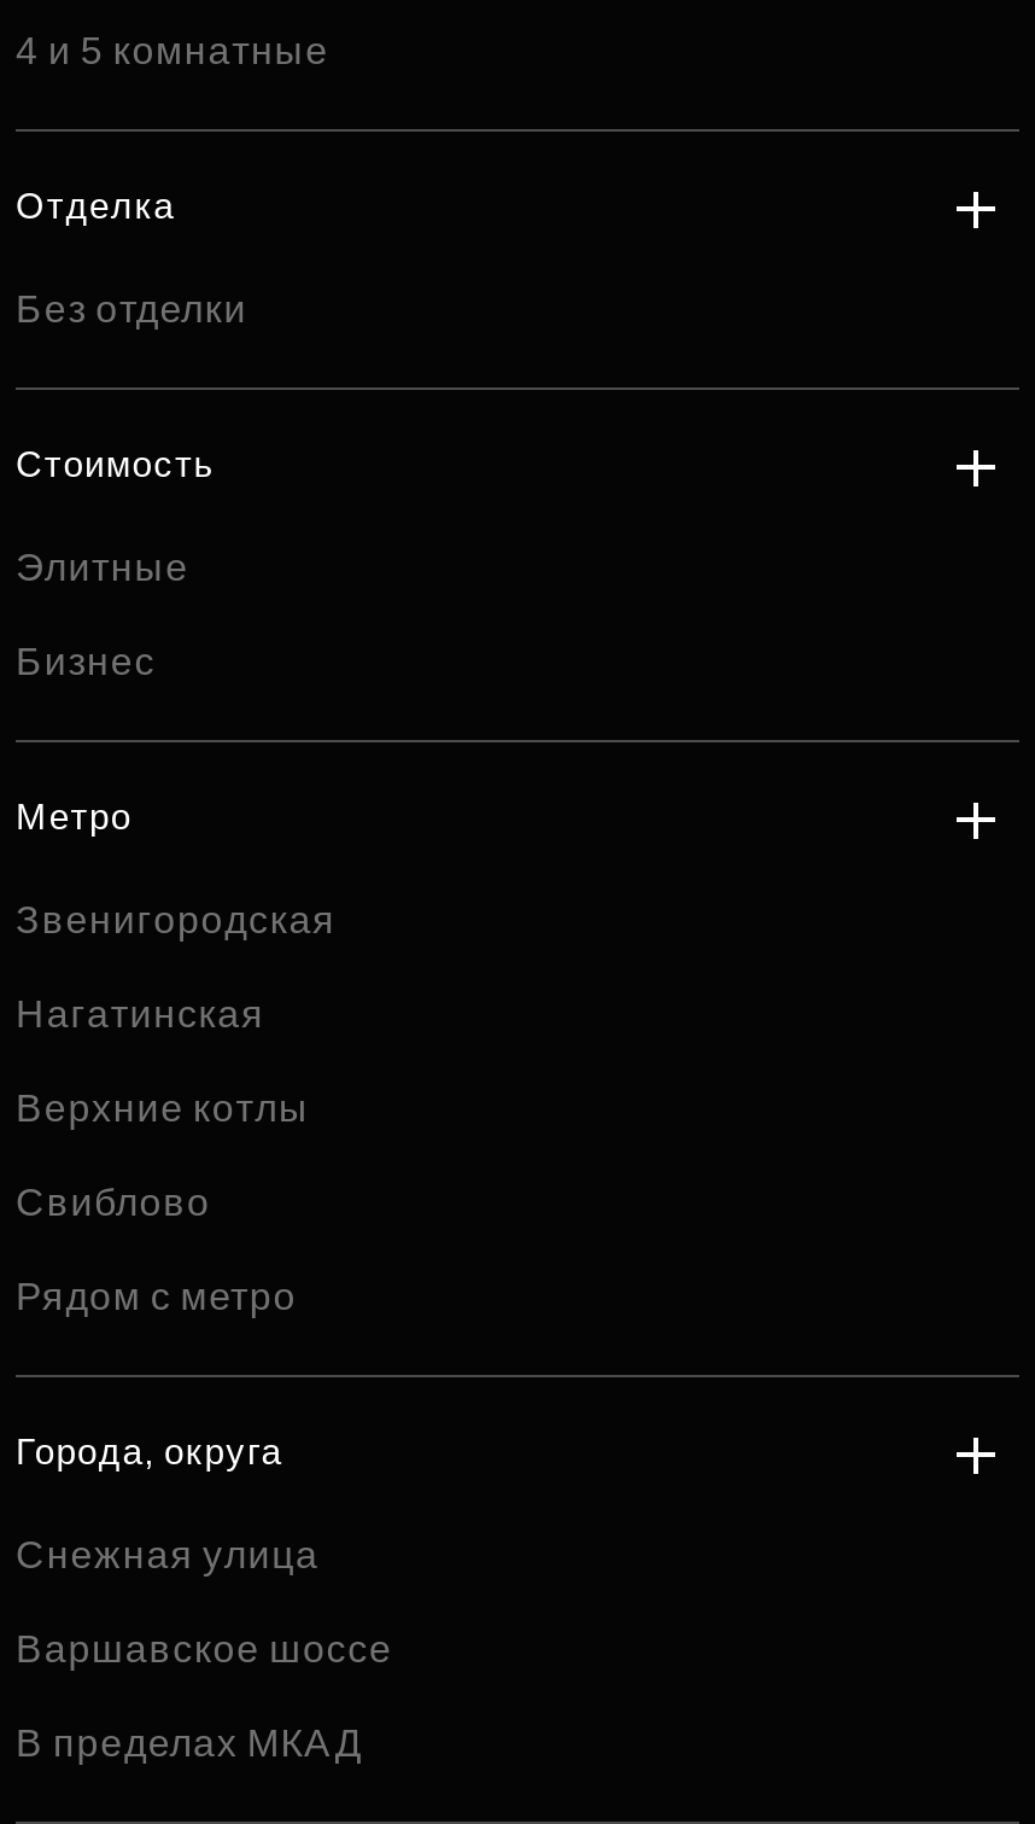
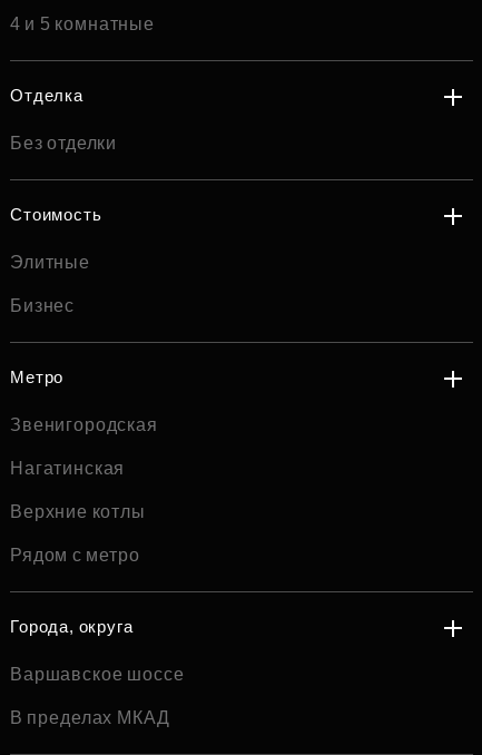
[16,1182,211,1223] Свиблово -> none
[16,1534,319,1575] Снежная улица -> none

